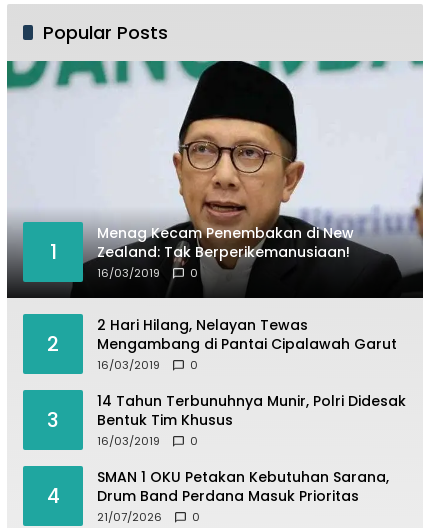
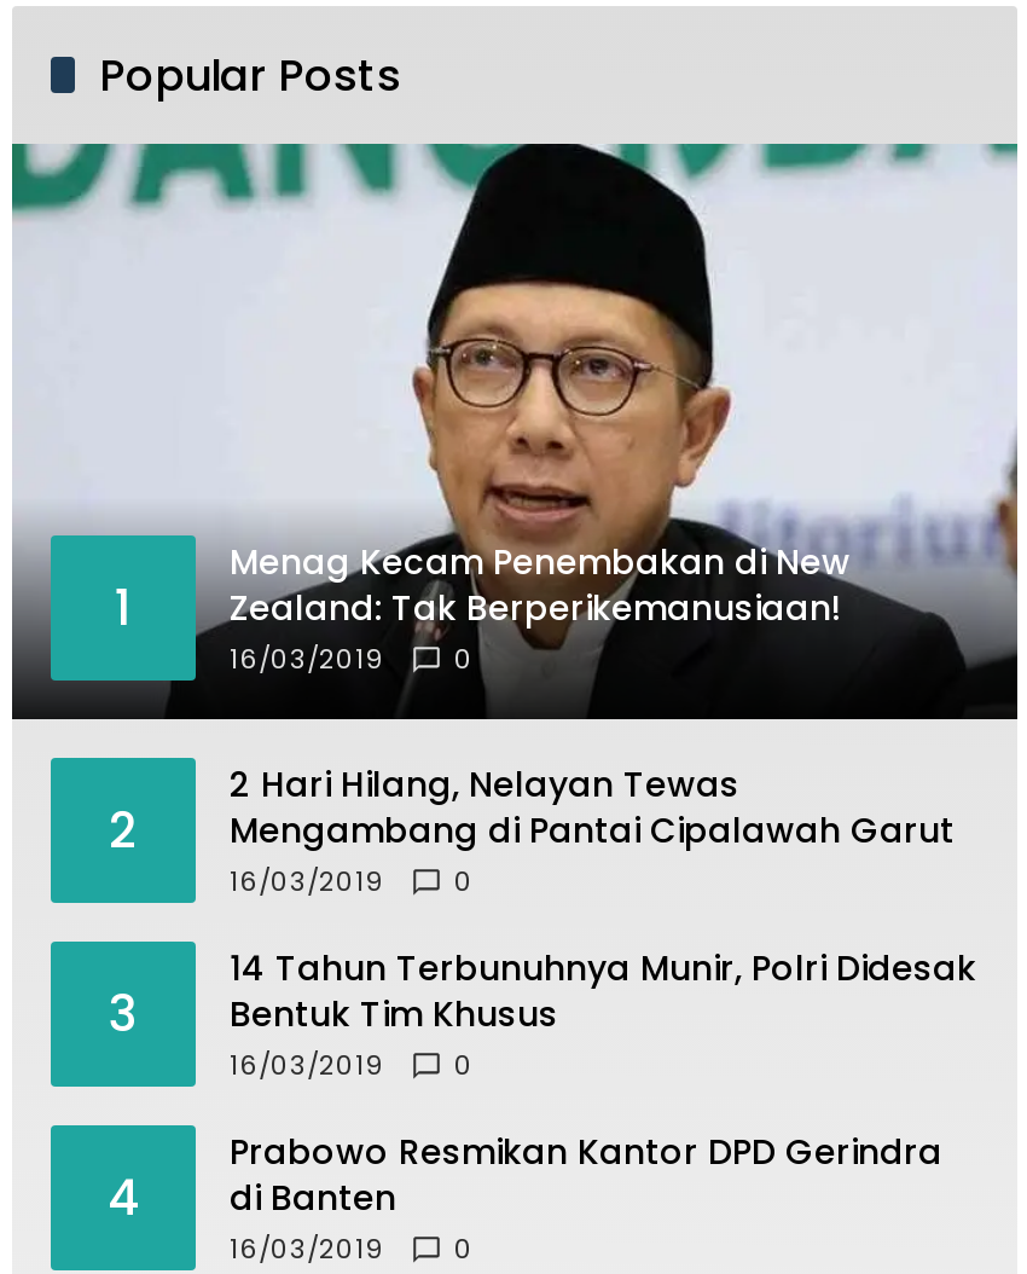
[97,467,389,525] SMAN 1 OKU Petakan Kebutuhan Sarana, | Drum Band Perdana Masuk Prioritas | 21/07/2026 -> [230,1128,942,1268] Prabowo Resmikan Kantor DPD Gerindra | di Banten | 16/03/2019

